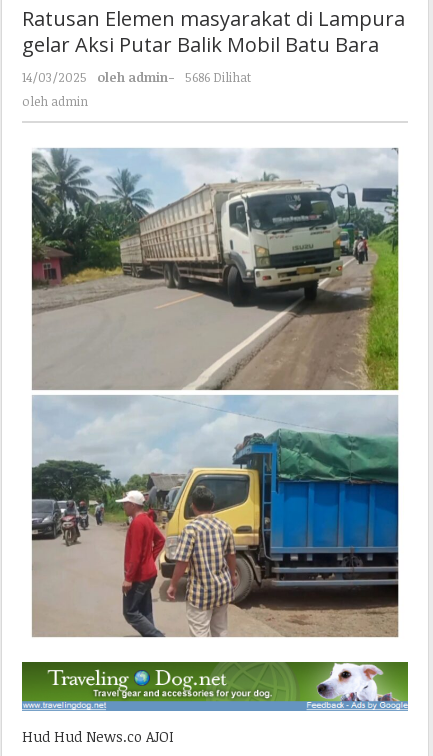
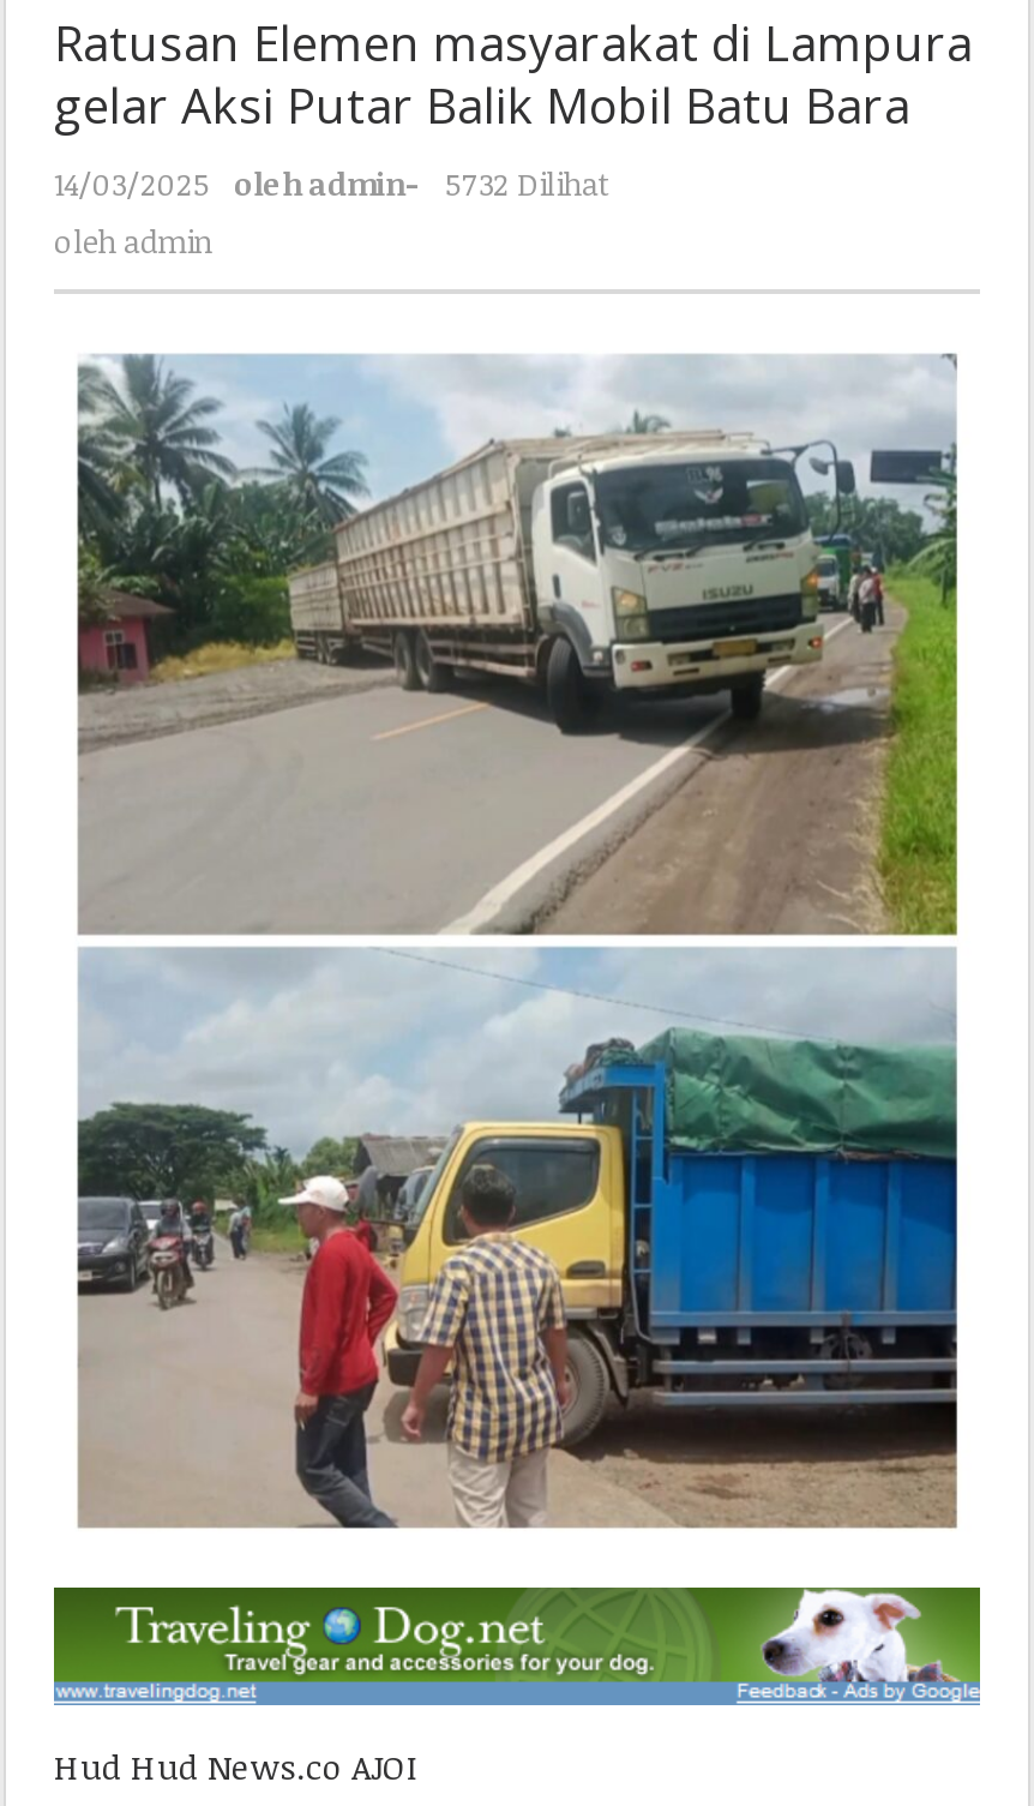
[22,68,251,86] 14/03/2025 olehadmin- 5686 Dilihat -> [54,162,608,205] 14/03/2025 olehadmin- 5732 Dilihat

